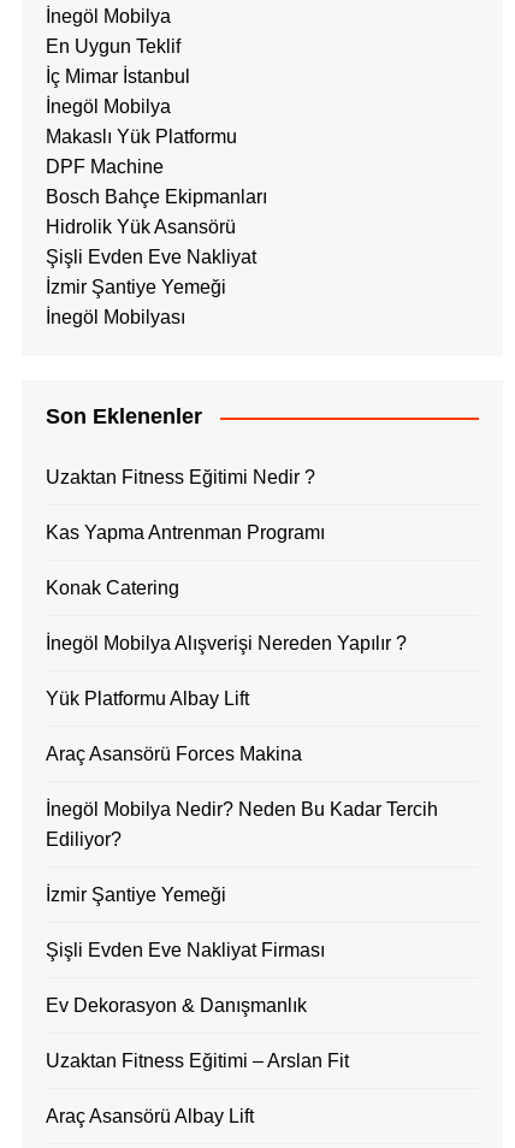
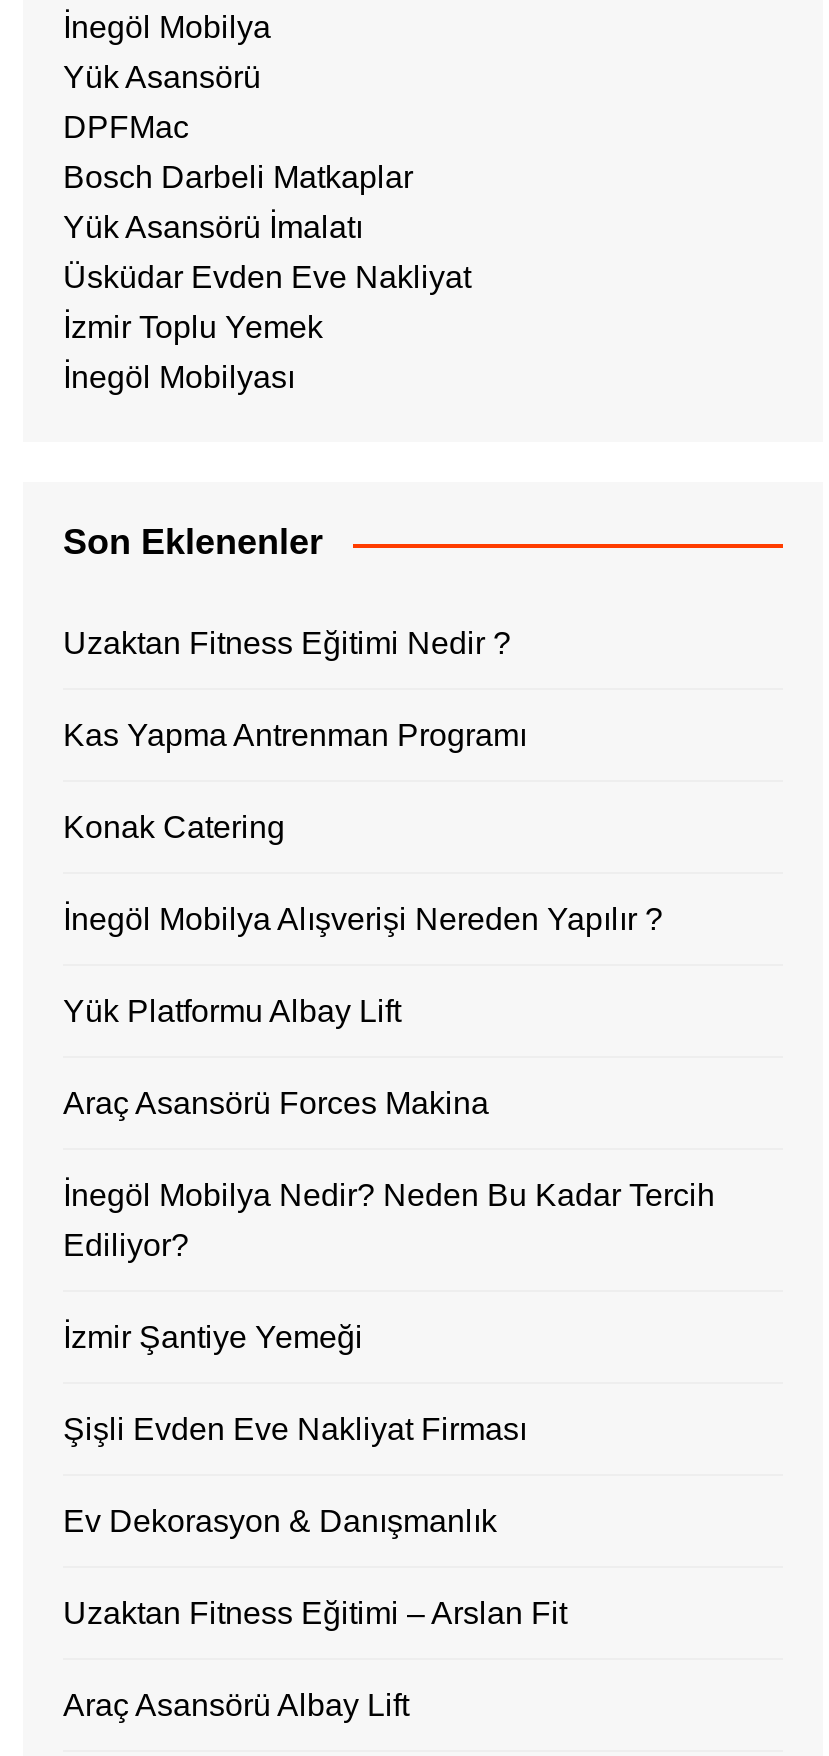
[46,36,267,297] En Uygun Teklif | İç Mimar İstanbul | İnegöl Mobilya | Makaslı Yük Platformu | DPF Machine | Bosch Bahçe Ekipmanları | Hidrolik Yük Asansörü | Şişli Evden Eve Nakliyat | İzmir Şantiye Yemeği -> [63,60,471,344] Yük Asansörü | DPFMac | Bosch Darbeli Matkaplar | Yük Asansörü İmalatı | Üsküdar Evden Eve Nakliyat | İzmir Toplu Yemek

